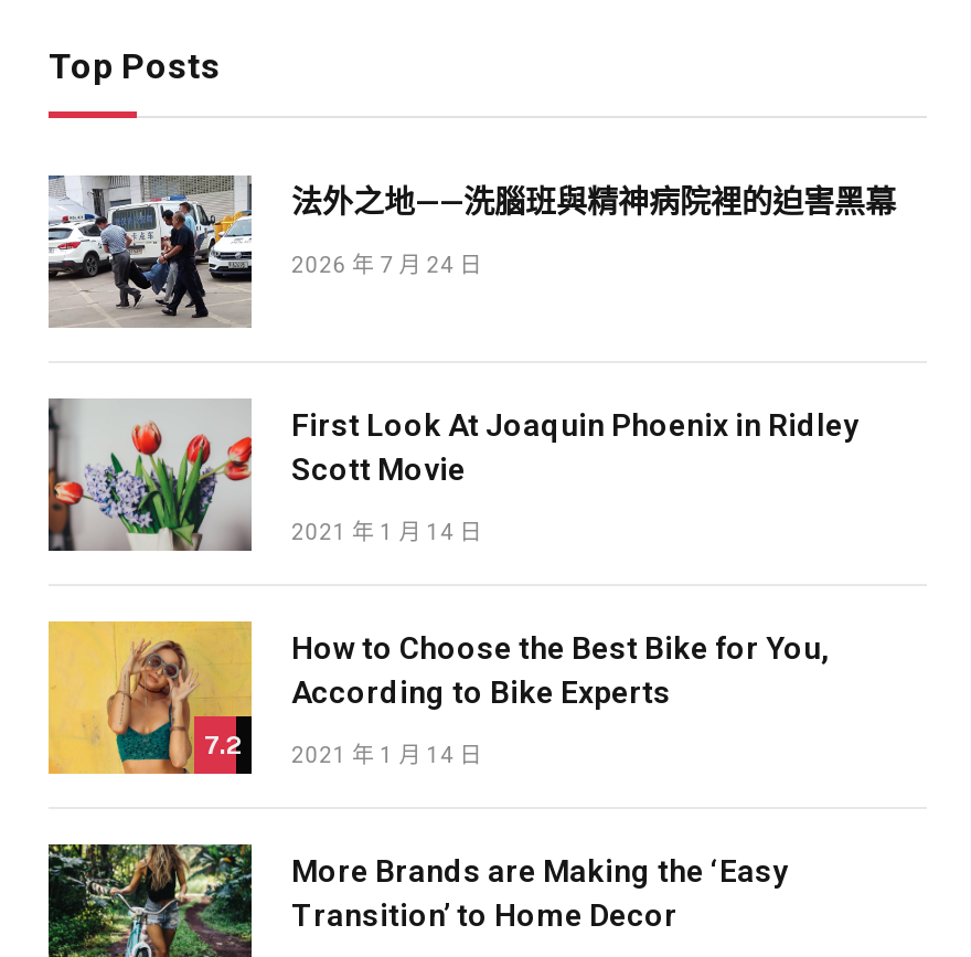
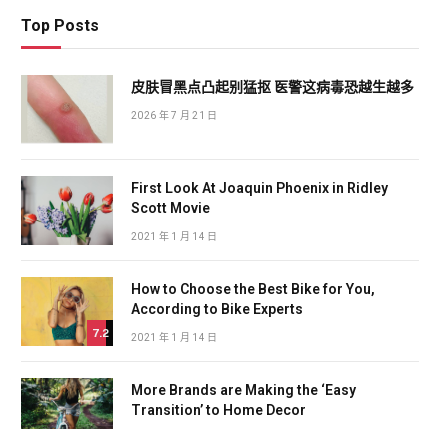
[46,173,896,328] [image] | 法外之地——洗腦班與精神病院裡的迫害黑幕 -> [21,75,414,144] [image] | 皮肤冒黑点凸起别猛抠 医警这病毒恐越生越多
[291,253,482,277] 2026 年 7 月 24 日 -> [131,110,217,121] 2026 年 7 月 21 日

